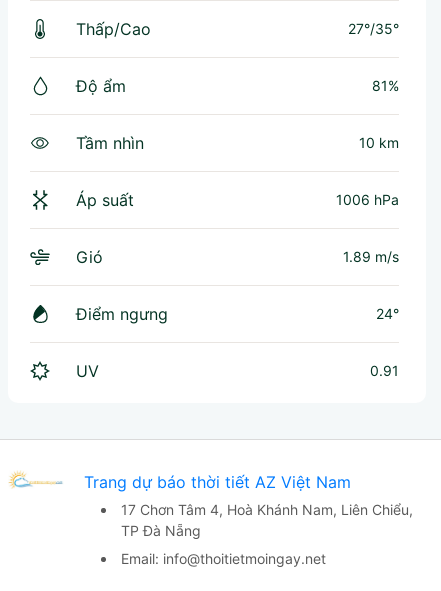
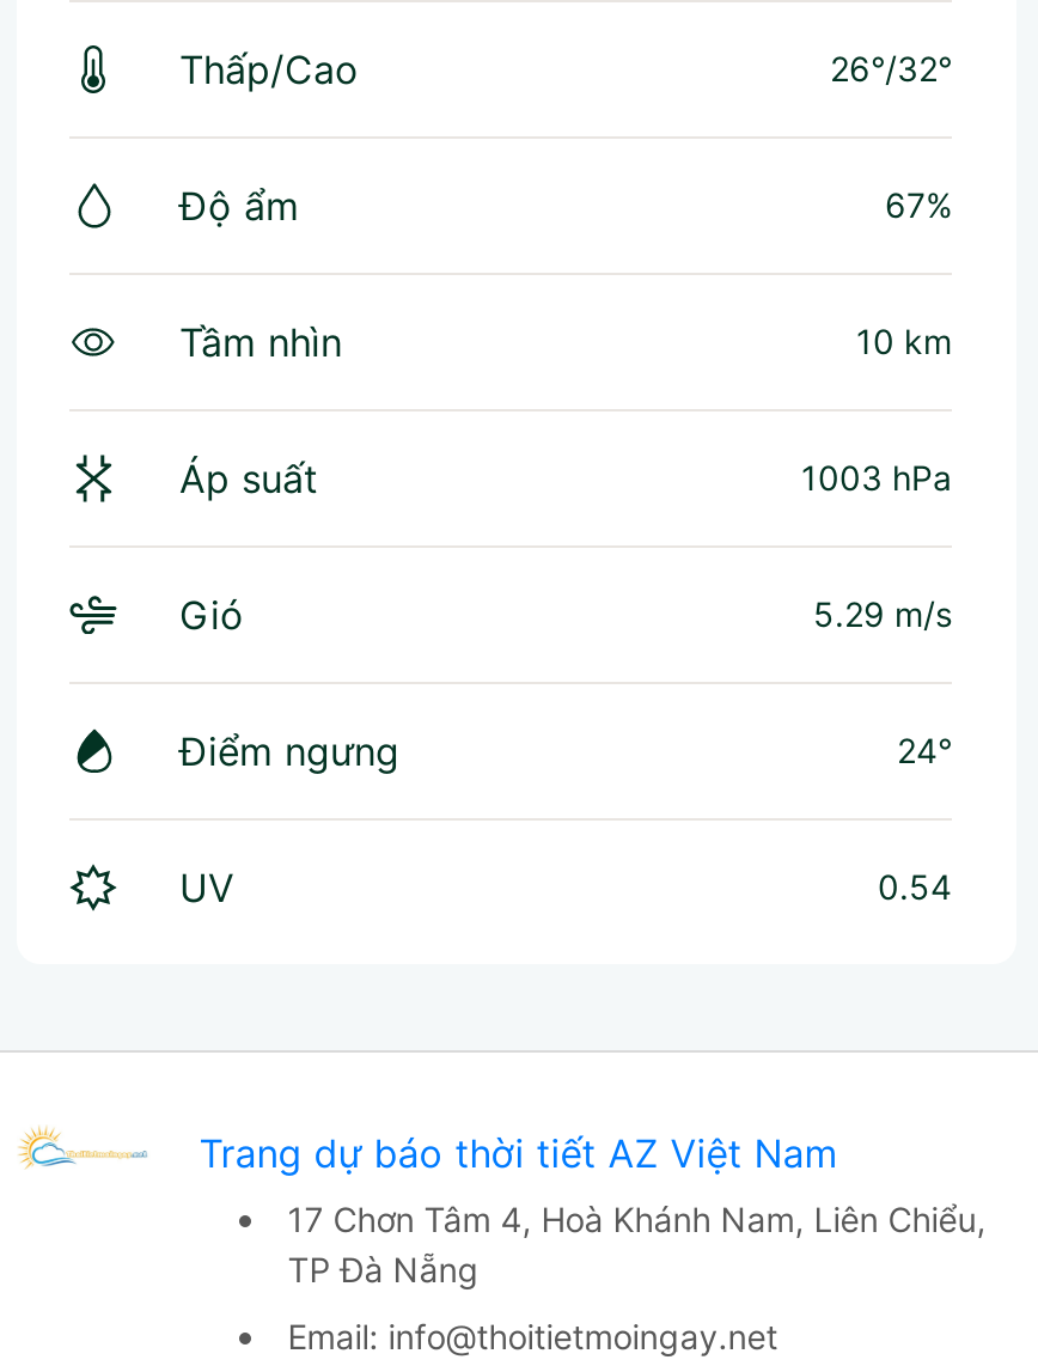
[348,20,399,37] 27°/35° -> [830,48,952,89] 26°/32°
[372,77,399,94] 81% -> [885,184,952,225] 67%
[336,191,399,208] 1006 hPa -> [801,457,952,498] 1003 hPa
[343,248,399,265] 1.89 m/s -> [813,593,952,634] 5.29 m/s
[370,362,399,379] 0.91 -> [878,866,952,907] 0.54

